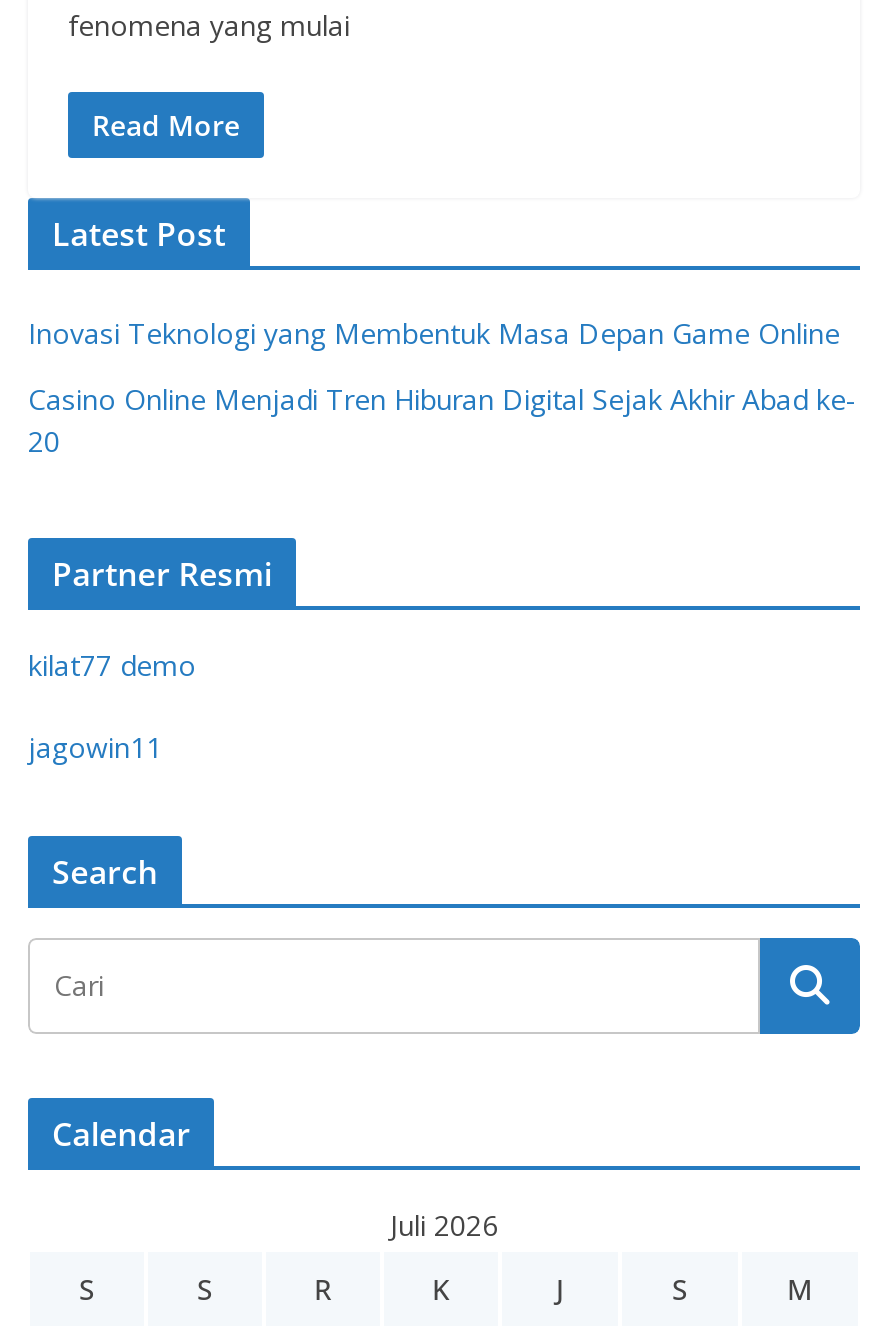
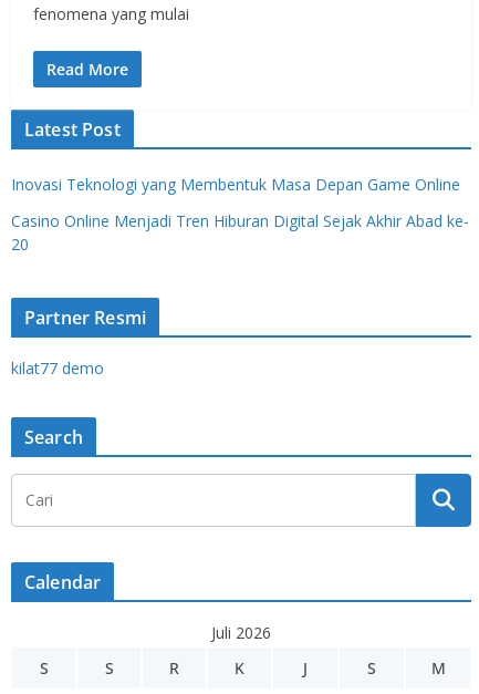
[28,728,162,766] jagowin11 -> none

